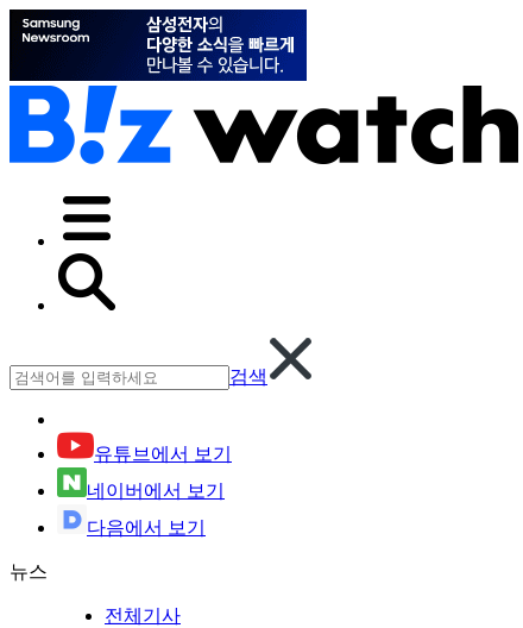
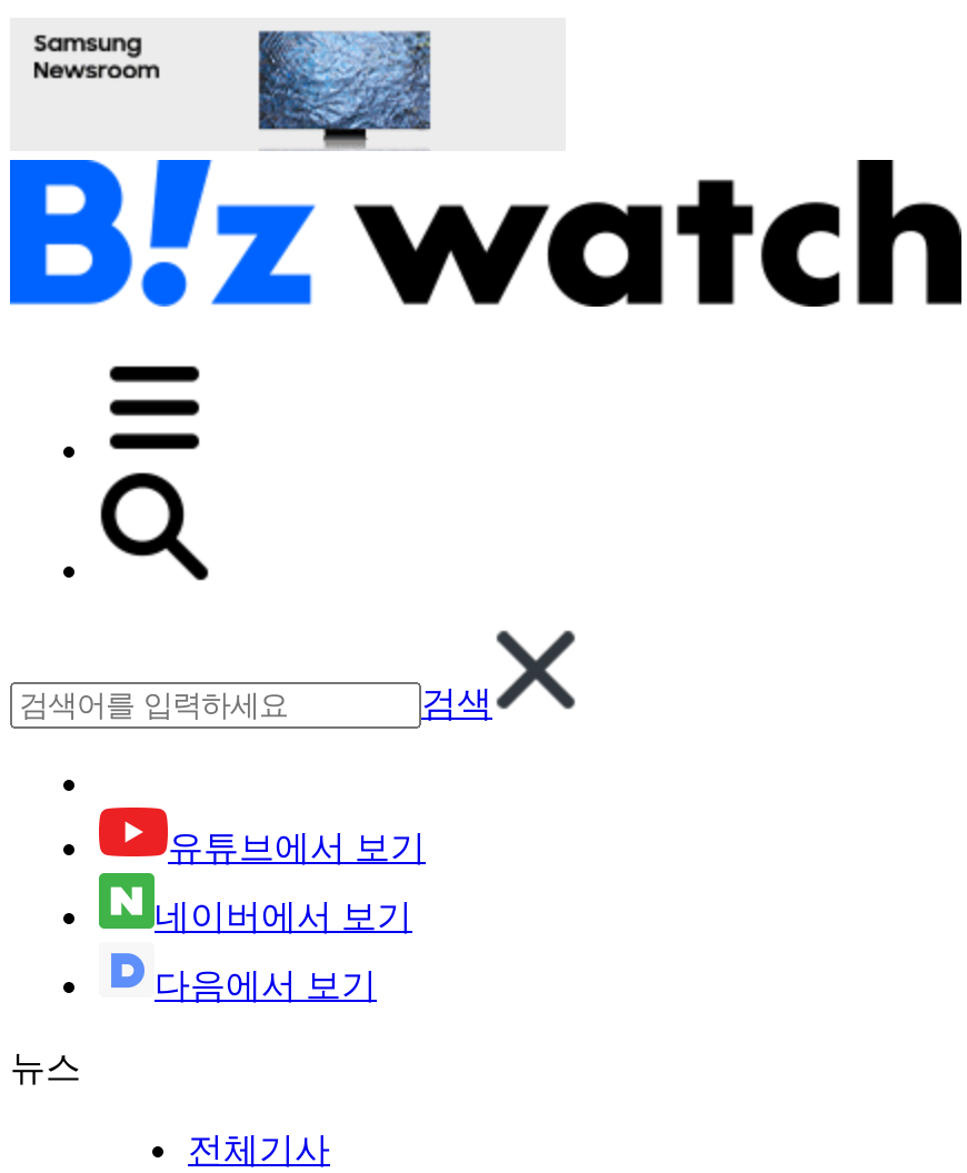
[8,8,308,82] [image] -> [10,18,566,151] [image]

